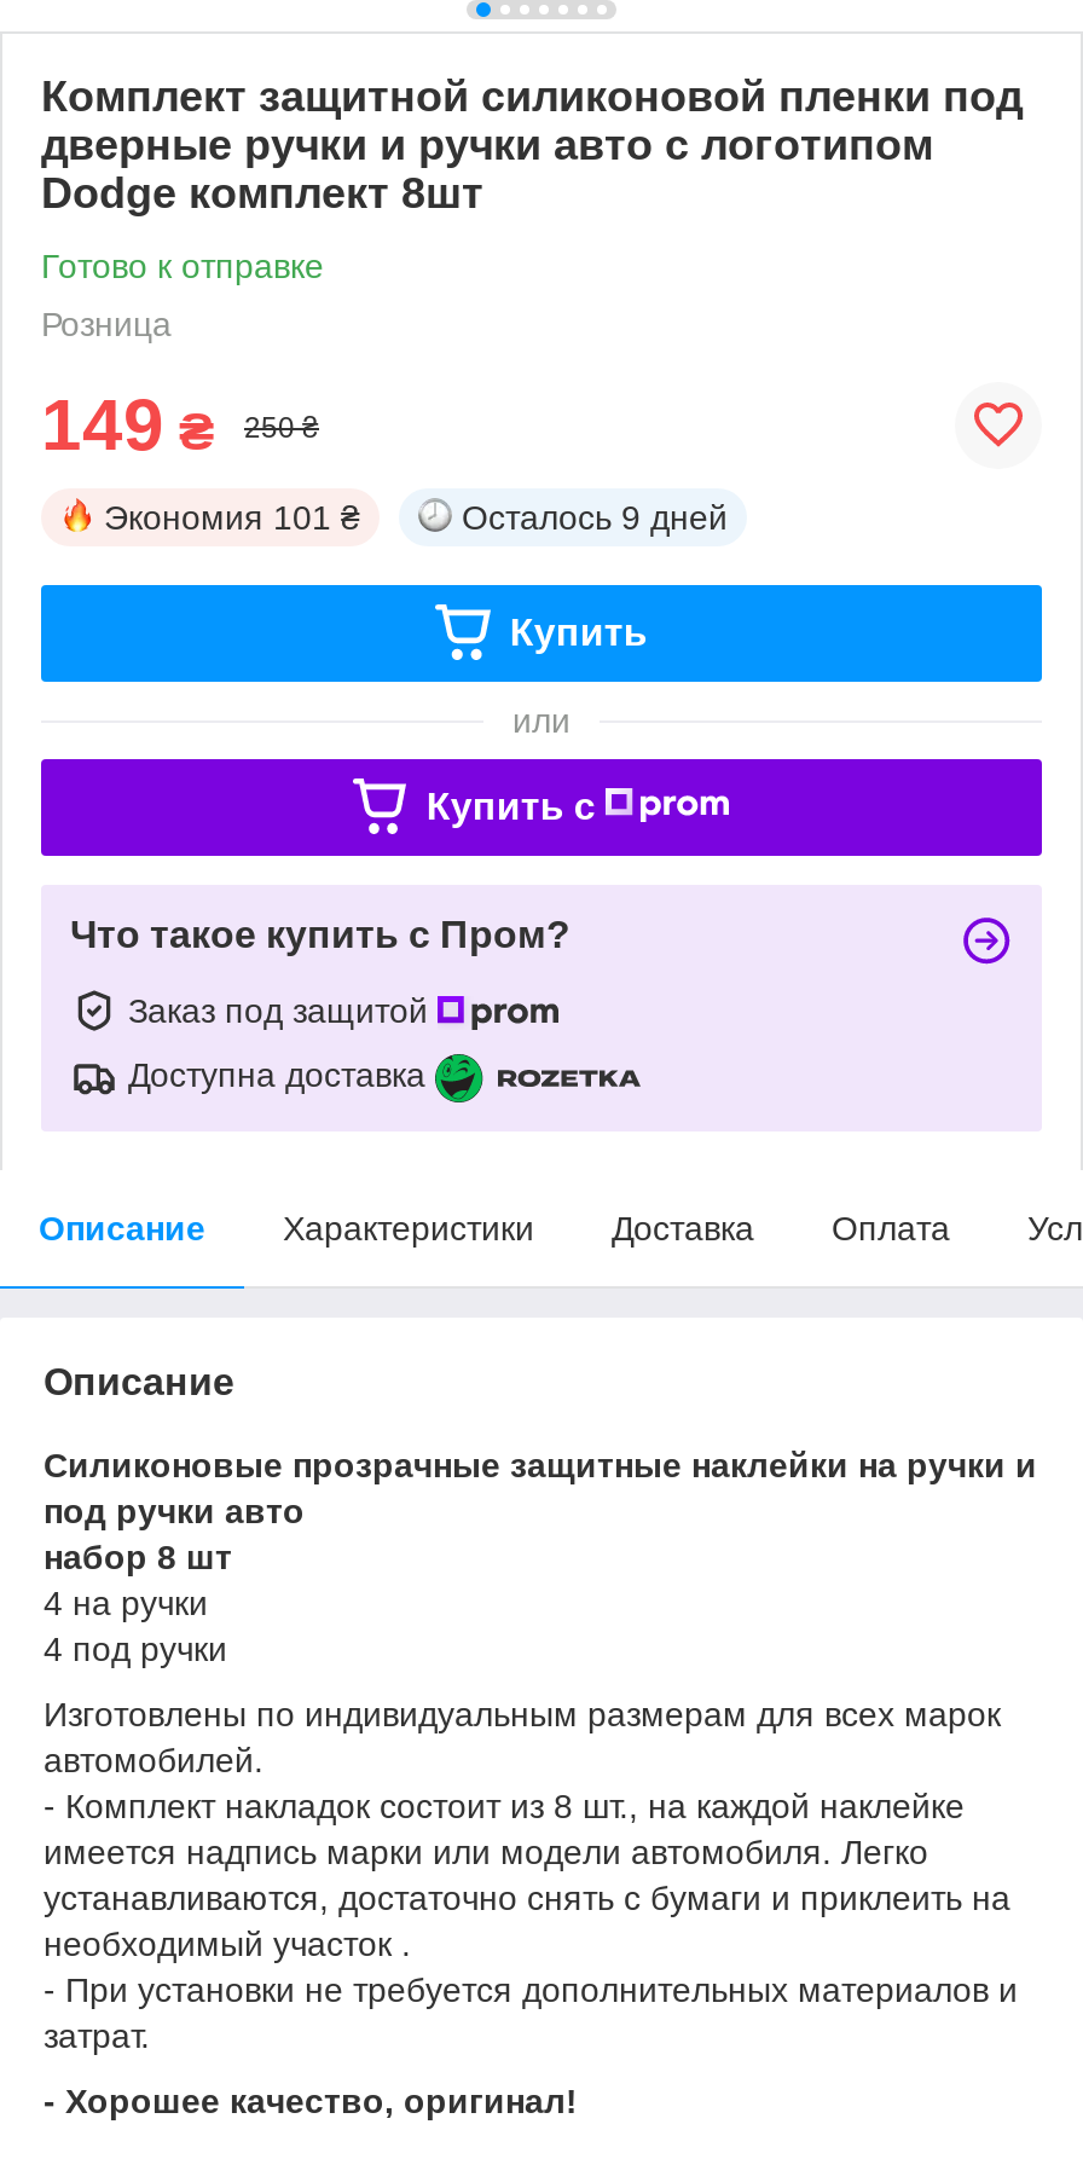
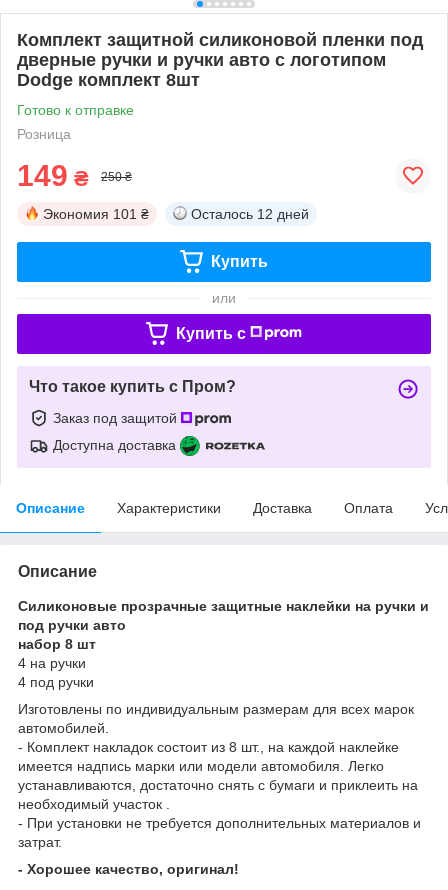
[462,498,728,536] Осталось 9 дней -> [191,206,309,222] Осталось 12 дней

